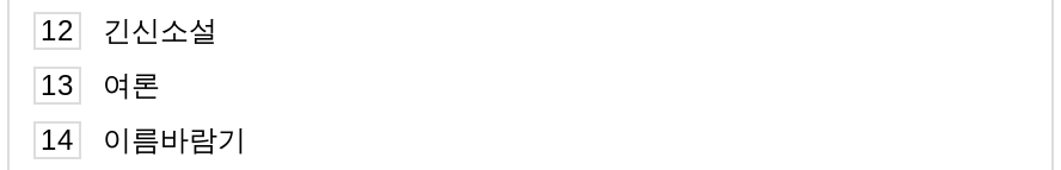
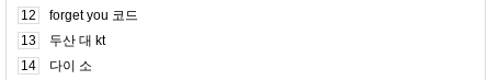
[103,14,217,48] 긴신소설 -> [49,8,138,23] forget you 코드
[103,69,160,102] 여론 -> [49,33,105,48] 두산 대 kt
[103,124,246,157] 이름바람기 -> [49,58,92,73] 다이 소

